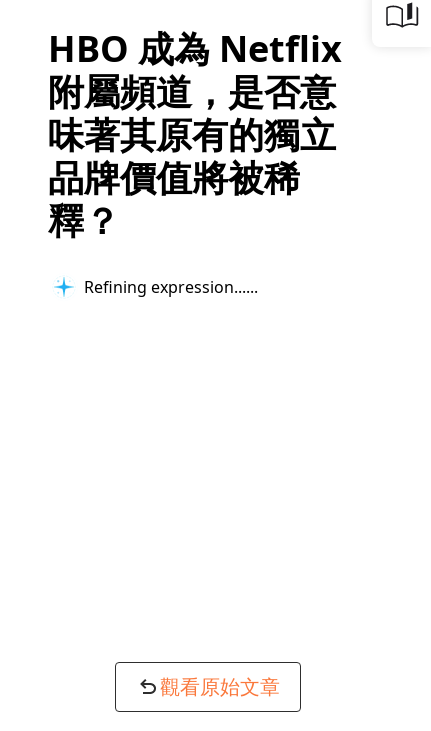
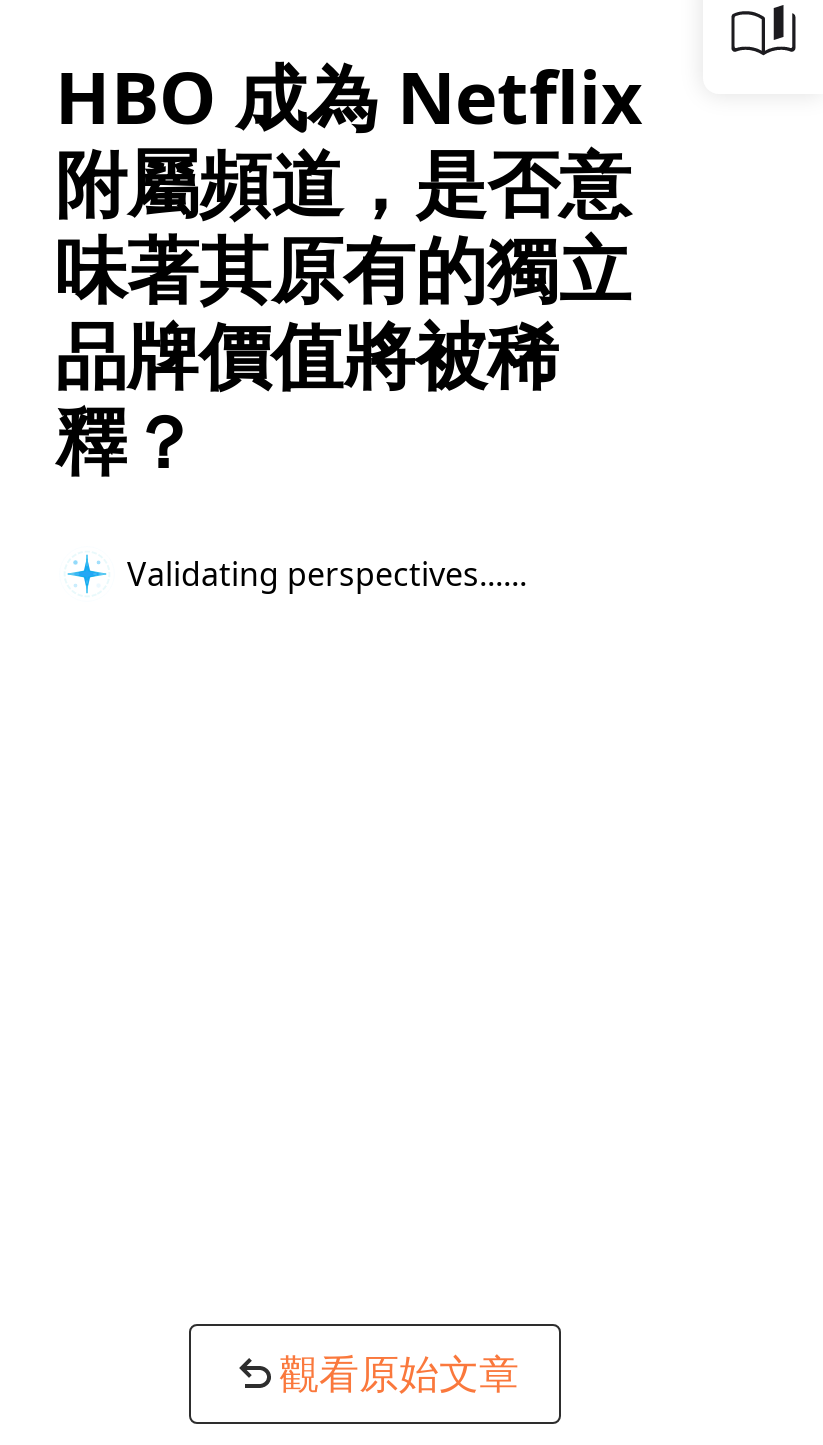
[84,275,246,297] Refining expression... -> [127,551,503,595] Validating perspectives...

